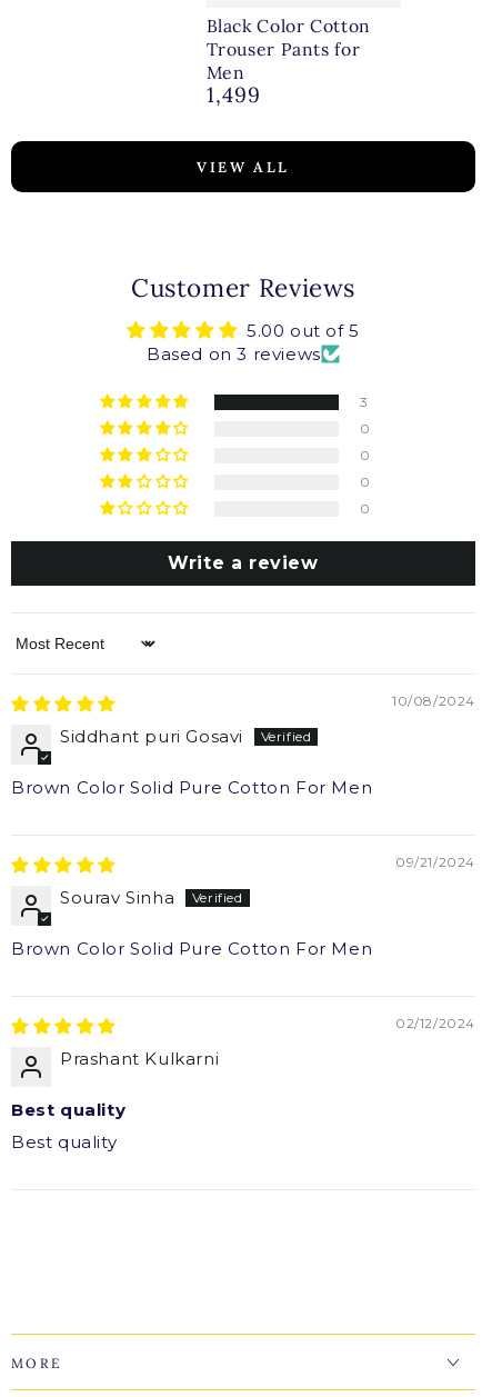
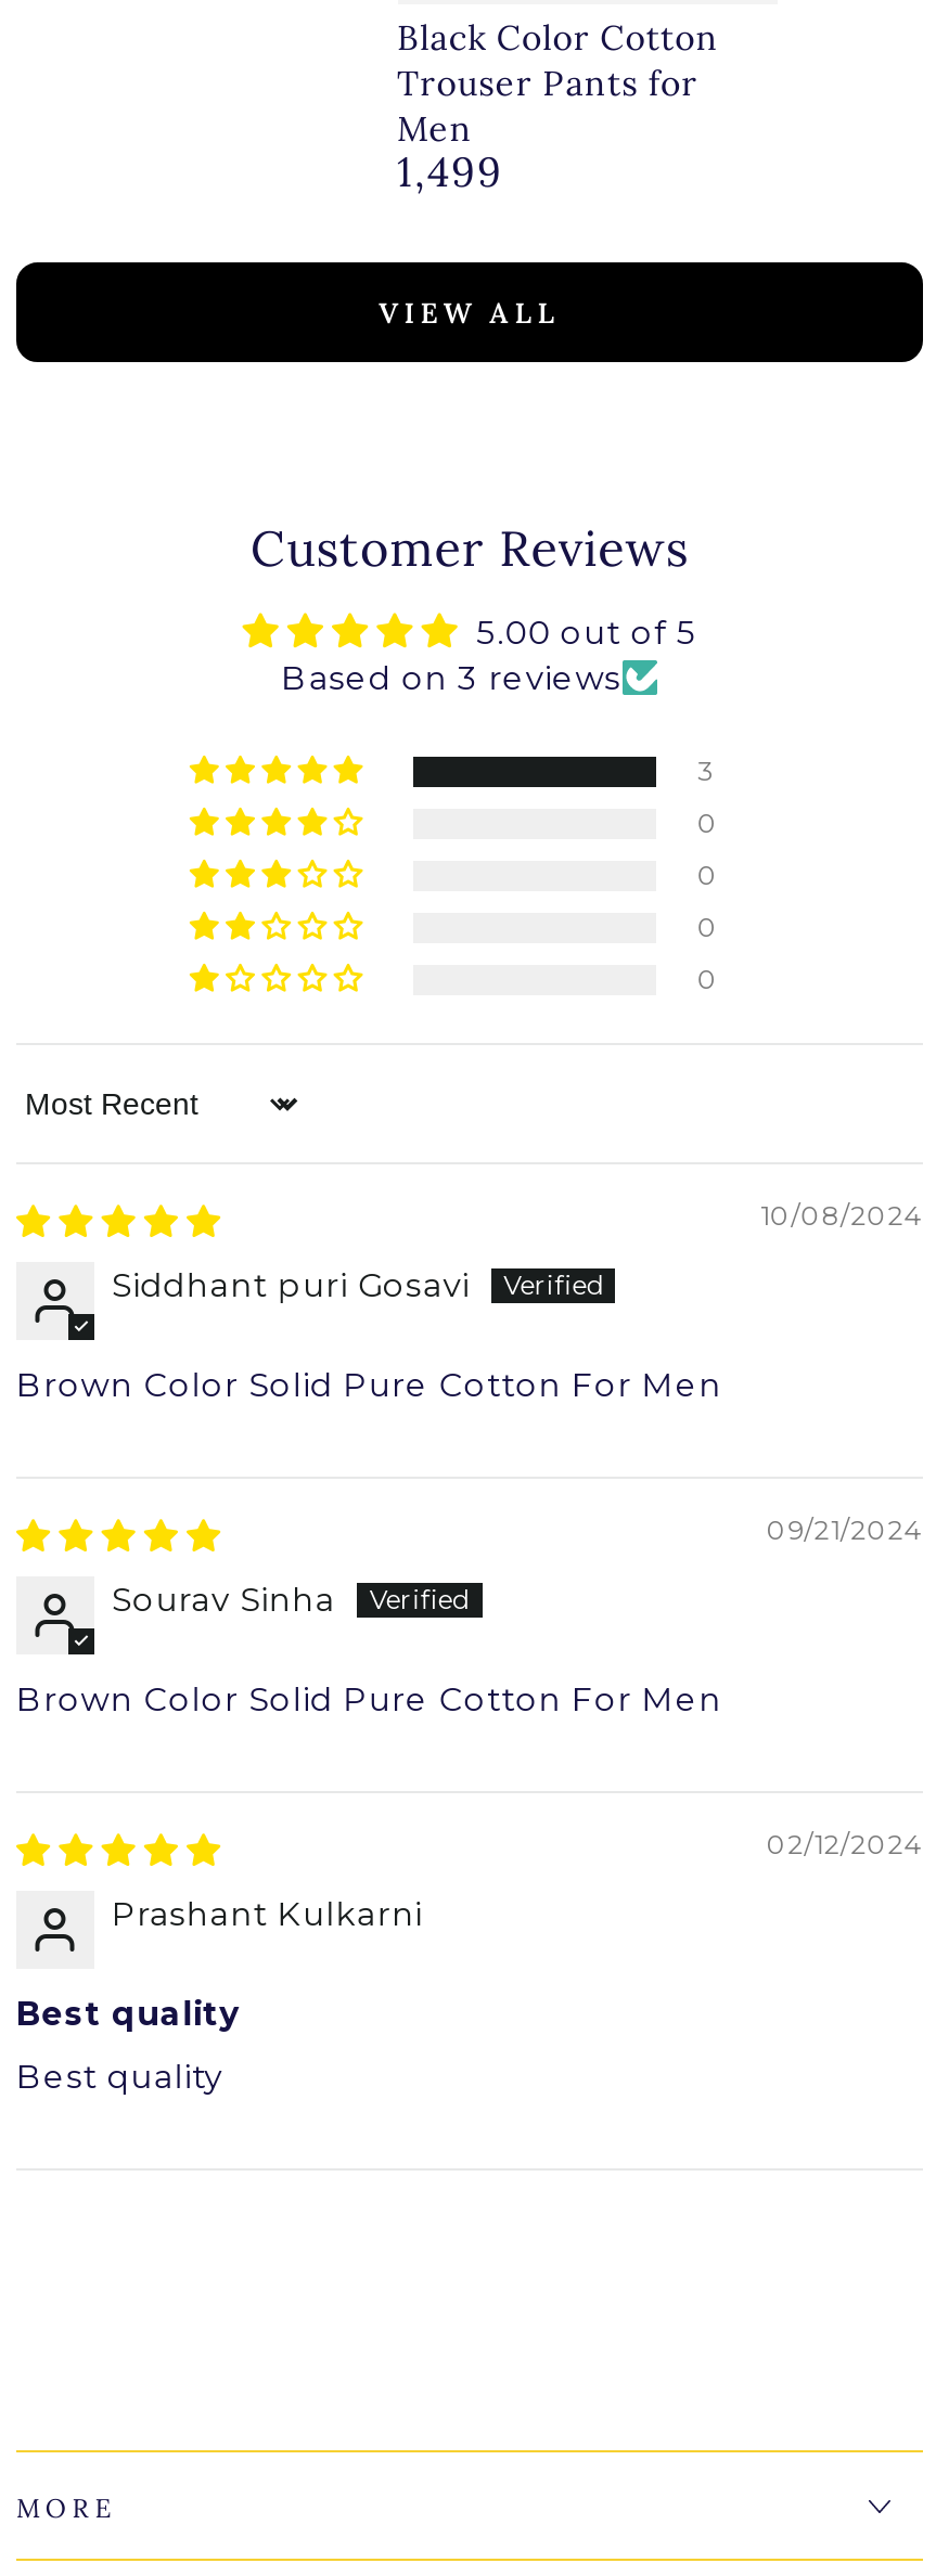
[168,553,318,574] Write a review -> none

